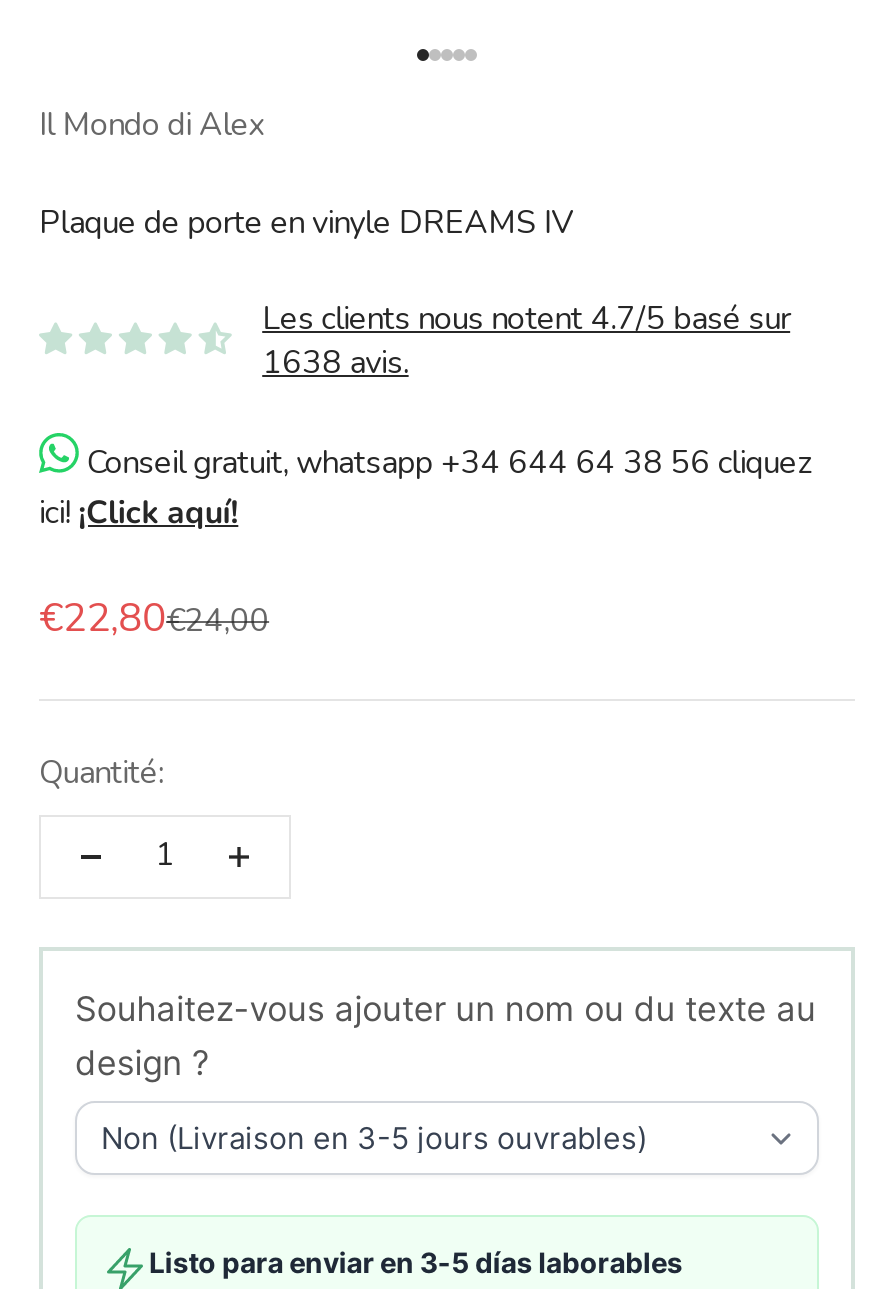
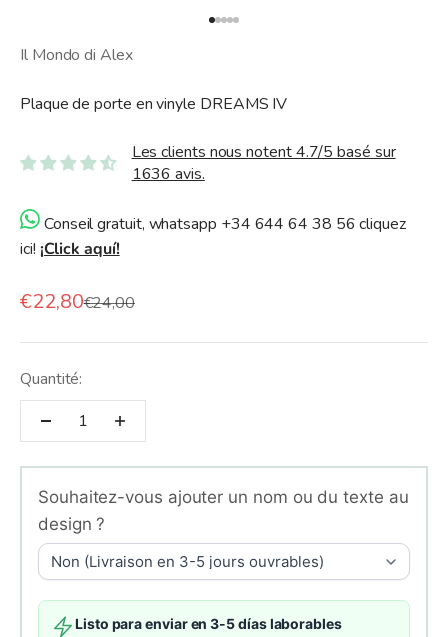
[262,341,409,385] 1638 avis. -> [132,163,205,185] 1636 avis.

